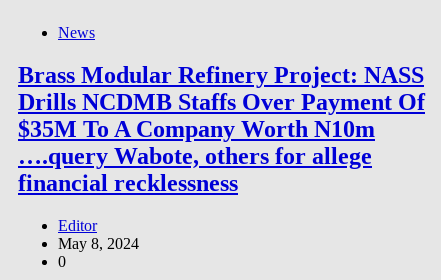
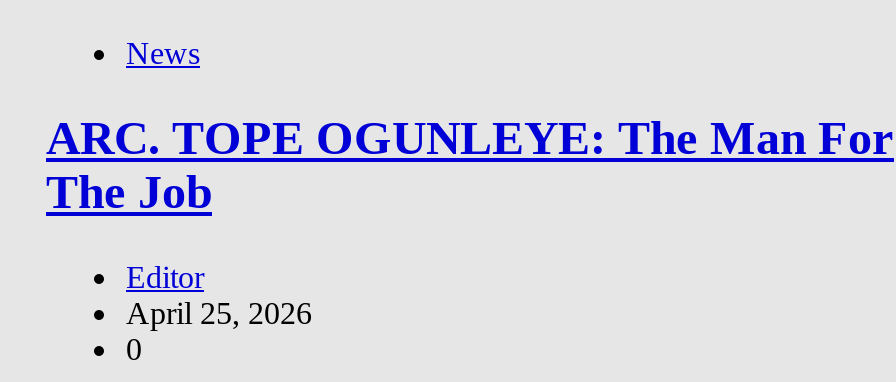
[18,62,425,196] Brass Modular Refinery Project: NASS | Drills NCDMB Staffs Over Payment Of | $35M To A Company Worth N10m | ….query Wabote, others for allege | financial recklessness -> [46,112,894,218] ARC. TOPE OGUNLEYE: The Man For | The Job
[58,235,139,252] May 8, 2024 -> [126,296,312,330] April 25, 2026

